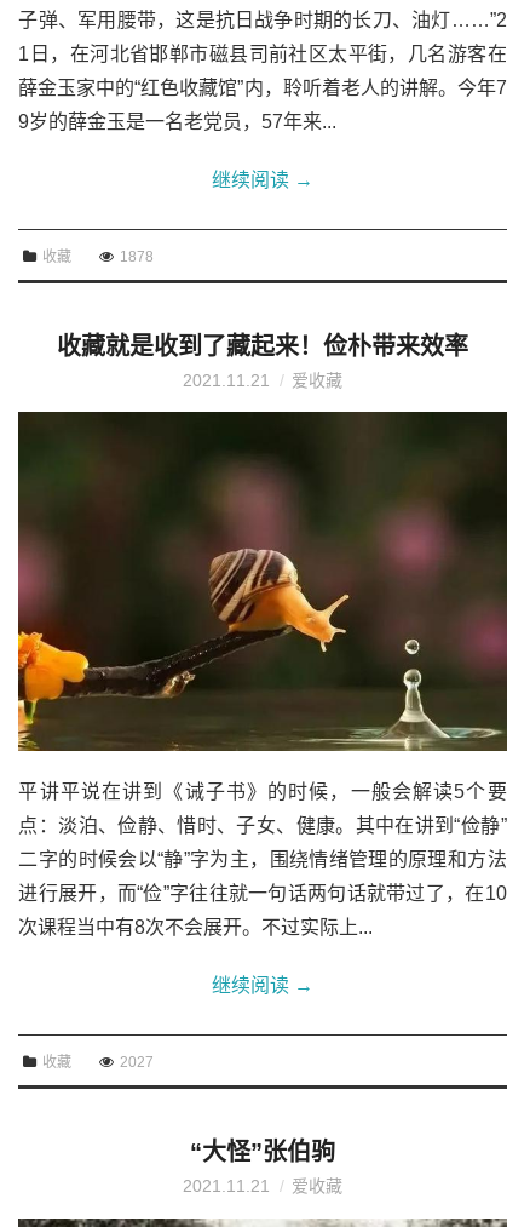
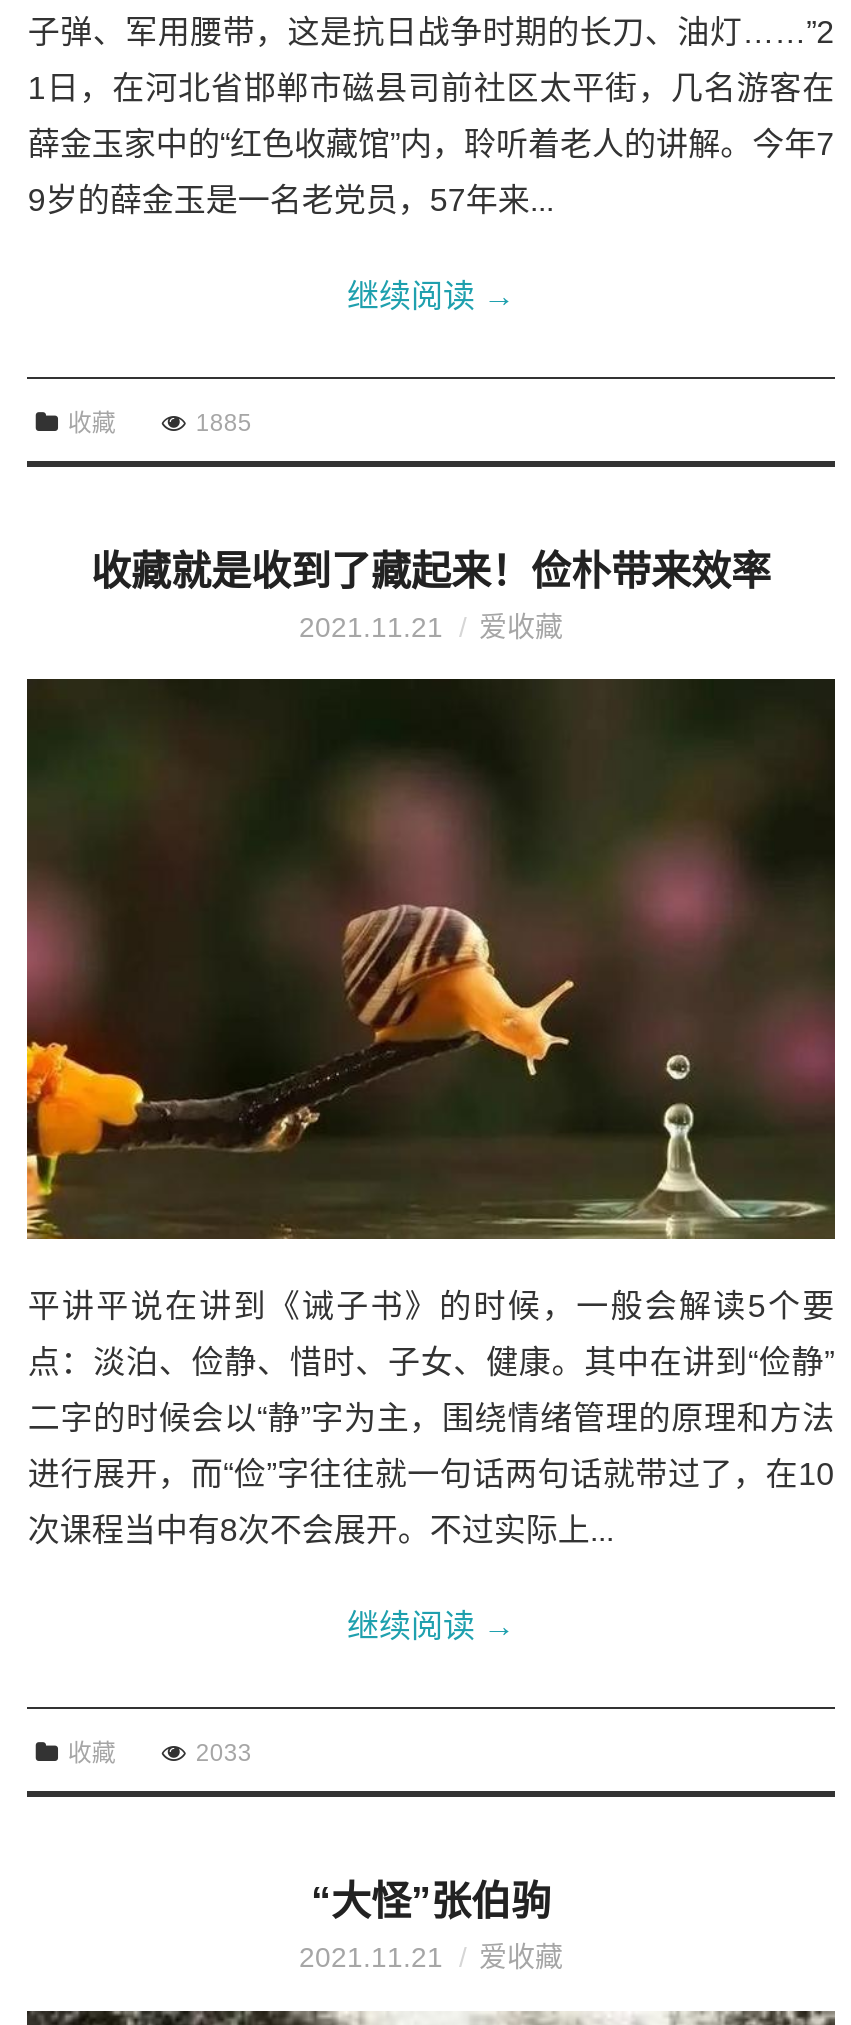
[120,248,154,265] 1878 -> [196,408,252,436] 1885
[120,1054,154,1071] 2027 -> [196,1739,252,1767] 2033

